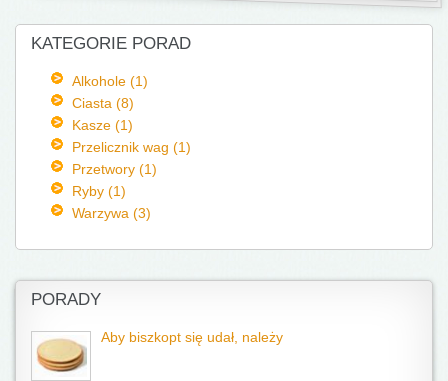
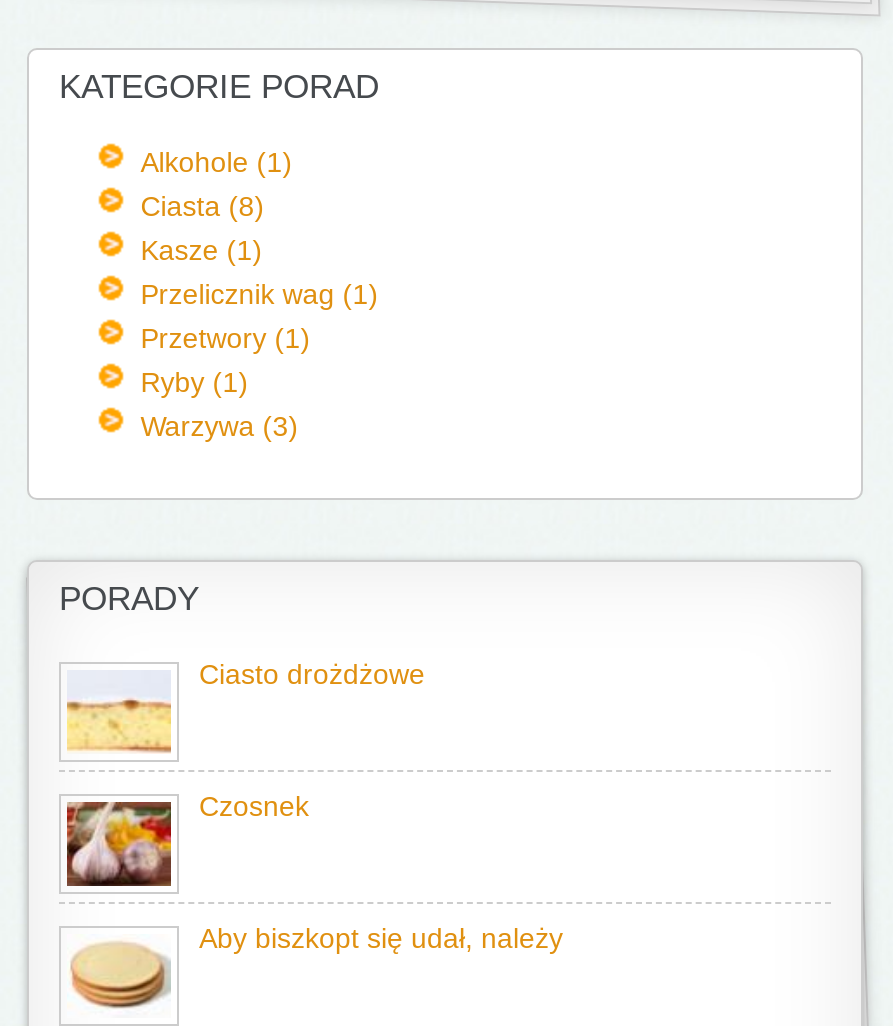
none -> [65,660,425,754] [image] | Ciasto drożdżowe
none -> [65,792,309,888] [image] | Czosnek

